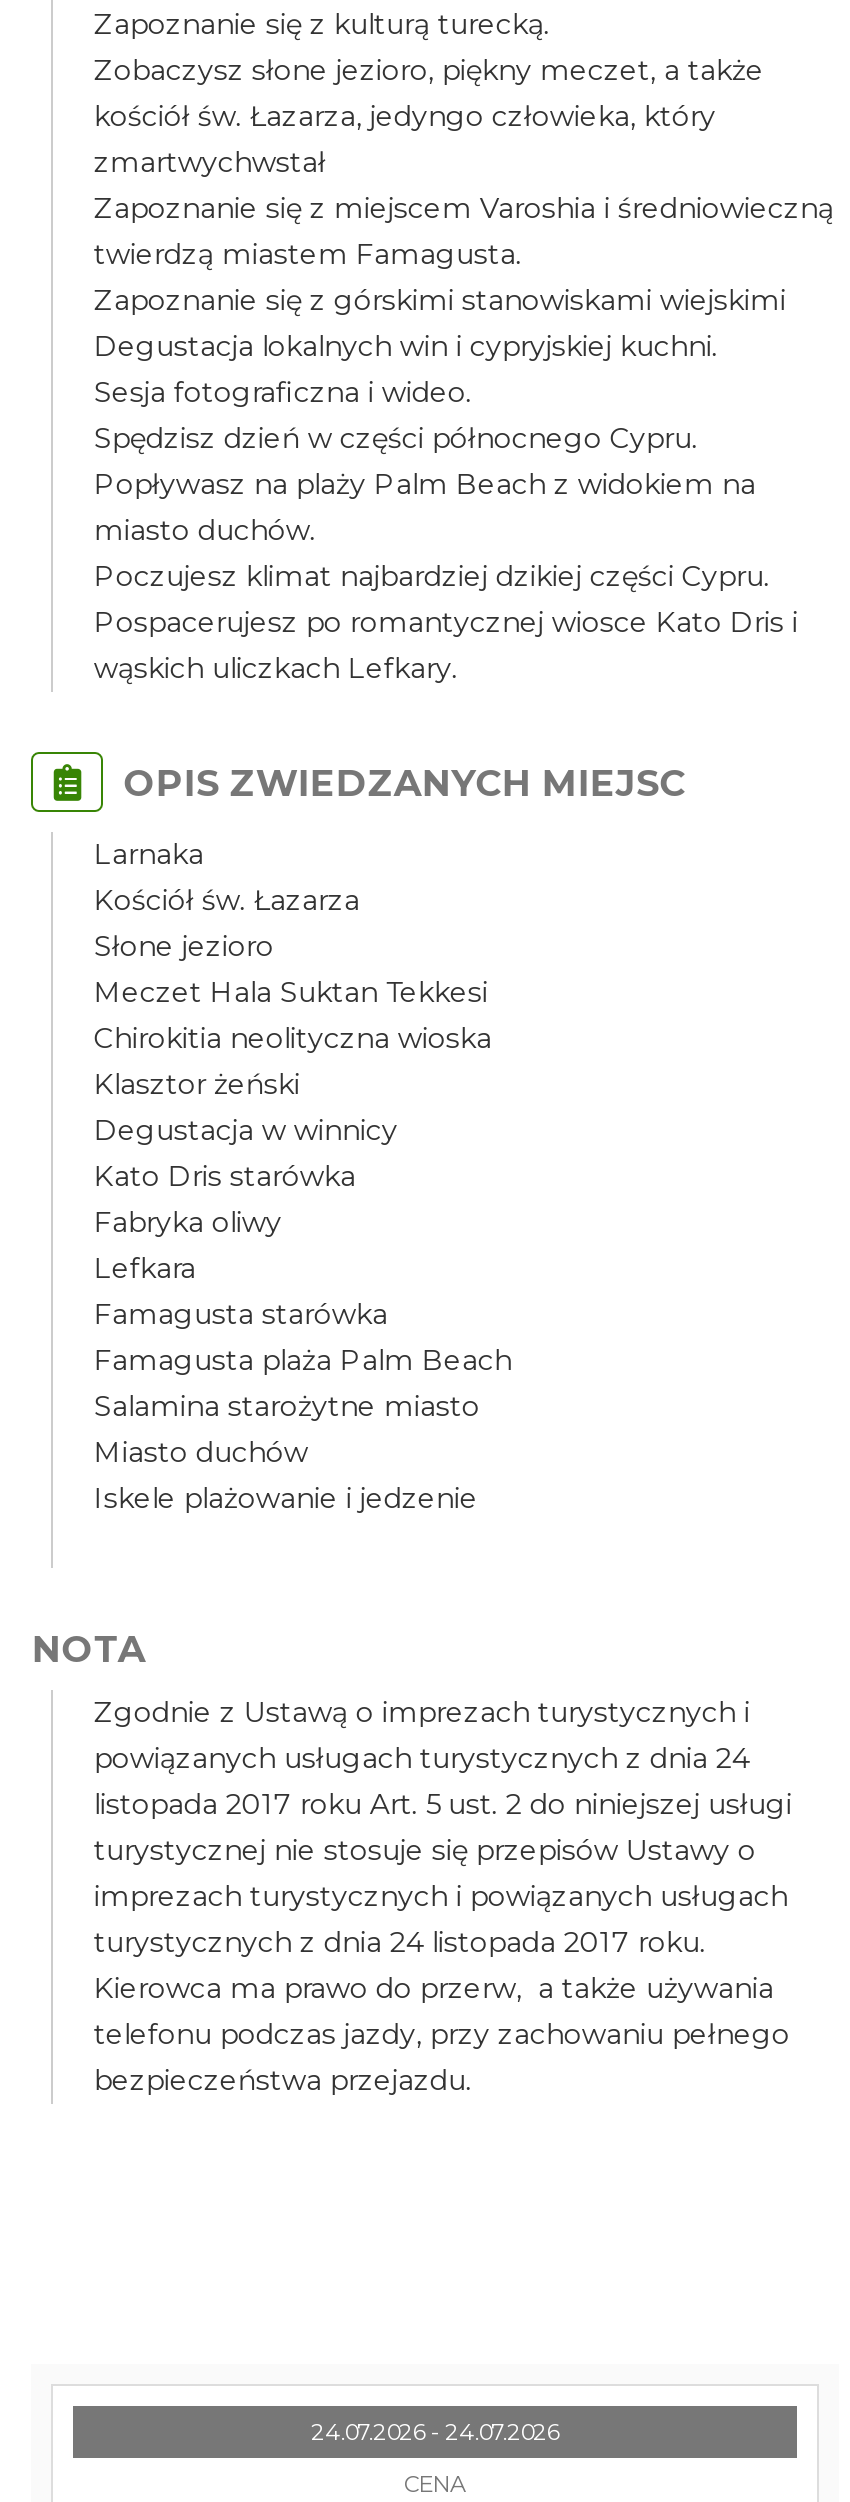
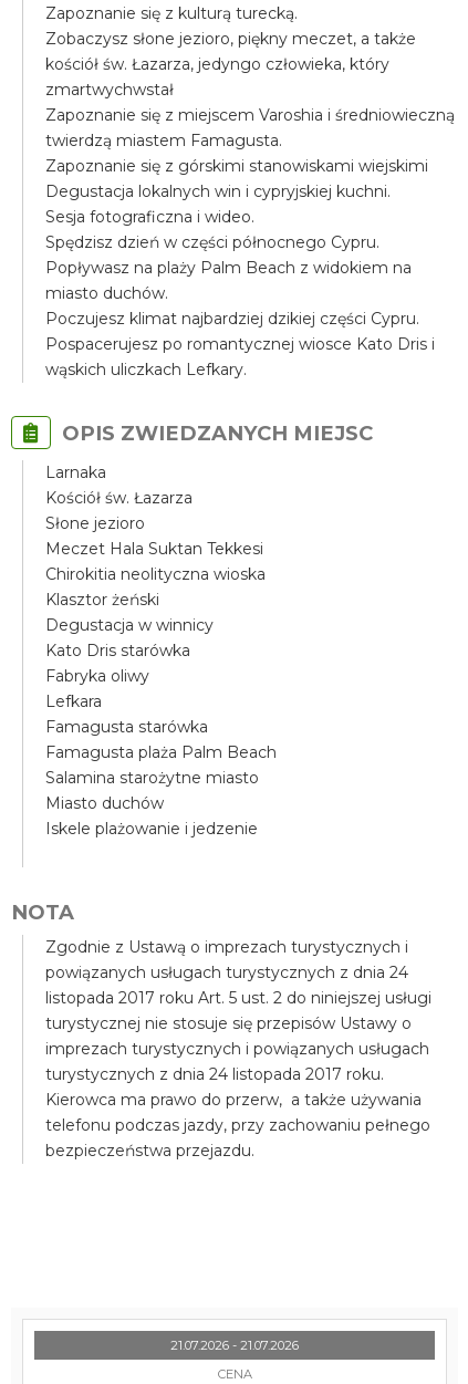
[311,2418,559,2446] 24.07.2026 - 24.07.2026 -> [170,1338,299,1353] 21.07.2026 - 21.07.2026

